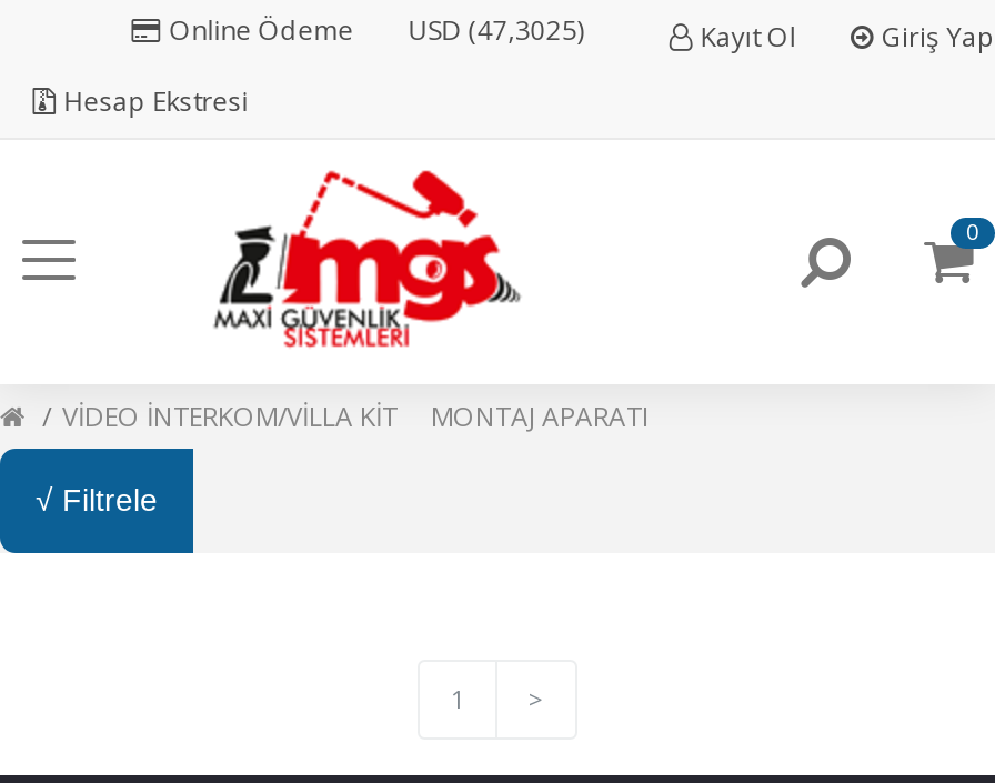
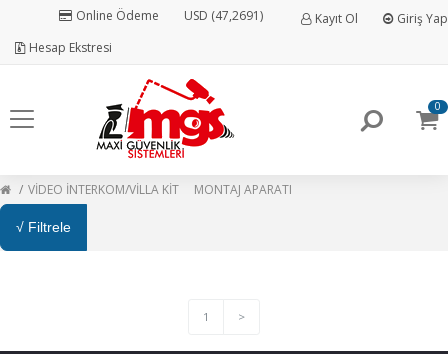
[169,11,584,49] Online Ödeme USD (47,3025) -> [76,7,263,24] Online Ödeme USD (47,2691)

